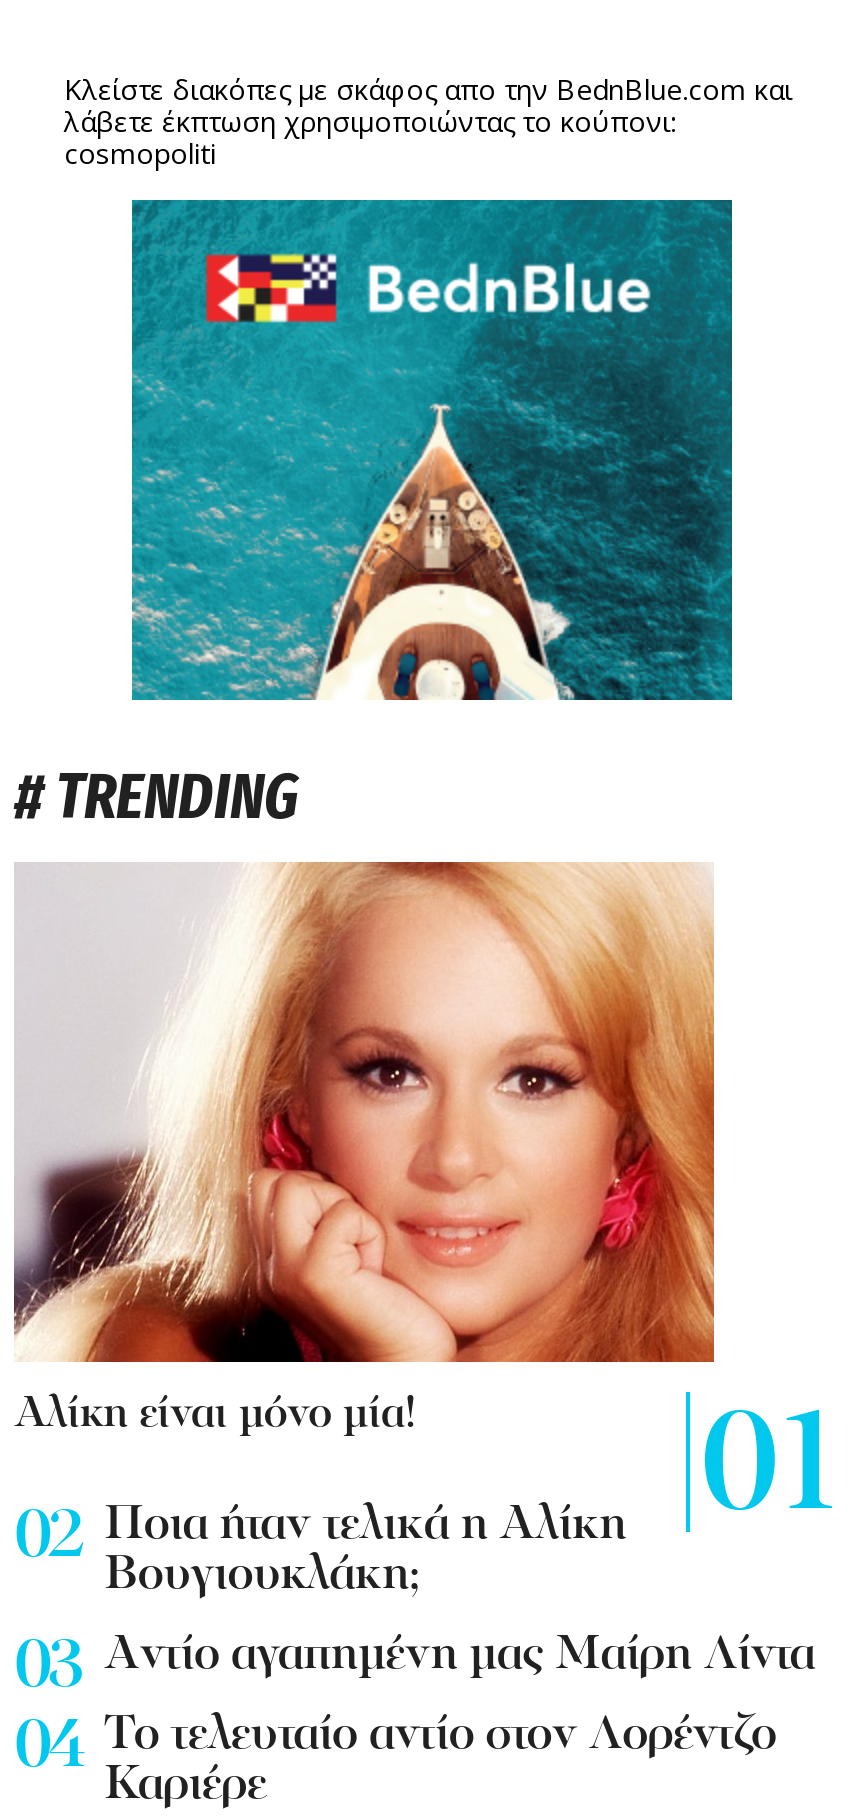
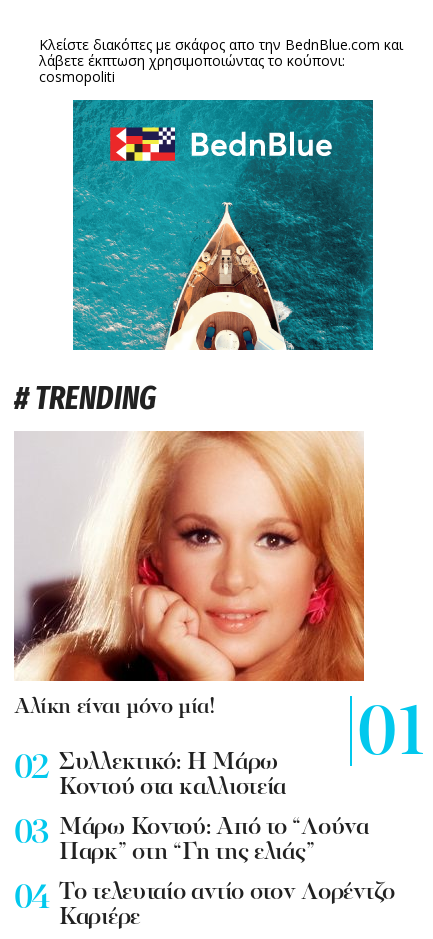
[104,1502,627,1600] Ποια ήταν τελικά η Αλίκη | Βουγιουκλάκη; -> [59,751,286,800] Συλλεκτικό: Η Μάρω | Κοντού στα καλλιστεία
[104,1632,815,1680] Aντίο αγαπημένη μας Μαίρη Λίντα -> [59,816,369,865] Mάρω Κοντού: Από το “Λούνα | Παρκ” στη “Γη της ελιάς”

